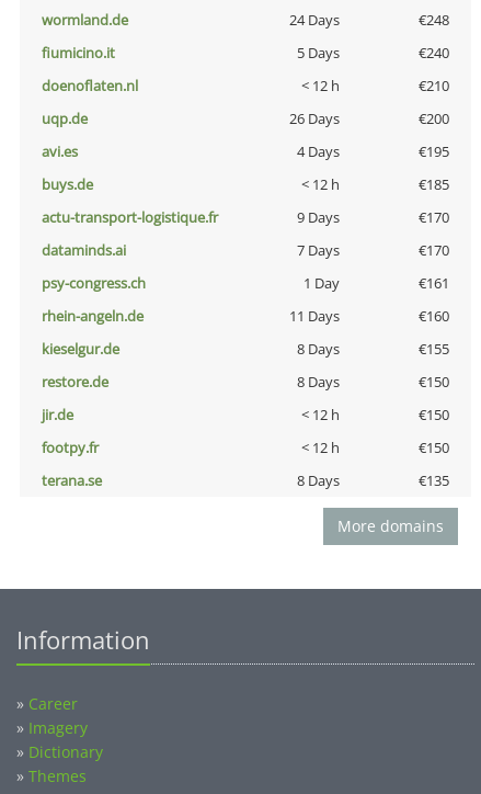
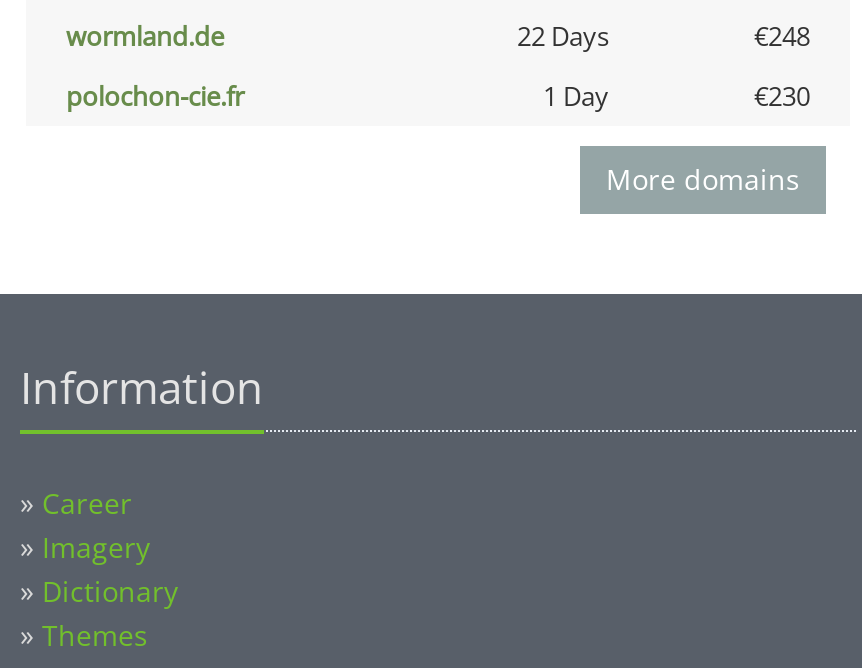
[289,9,339,29] 24 Days -> [517,17,609,53] 22 Days
[42,42,449,292] fiumicino.it | 5 Days | €240 | doenoflaten.nl | < 12 h | €210 | uqp.de | 26 Days | €200 | avi.es | 4 Days | €195 | buys.de | < 12 h | €185 | actu-transport-logistique.fr | 9 Days | €170 | dataminds.ai | 7 Days | €170 | psy-congress.ch -> [66,77,244,113] polochon-cie.fr
[42,273,449,490] €161 | rhein-angeln.de | 11 Days | €160 | kieselgur.de | 8 Days | €155 | restore.de | 8 Days | €150 | jir.de | < 12 h | €150 | footpy.fr | < 12 h | €150 | terana.se | 8 Days | €135 -> [754,77,810,113] €230

